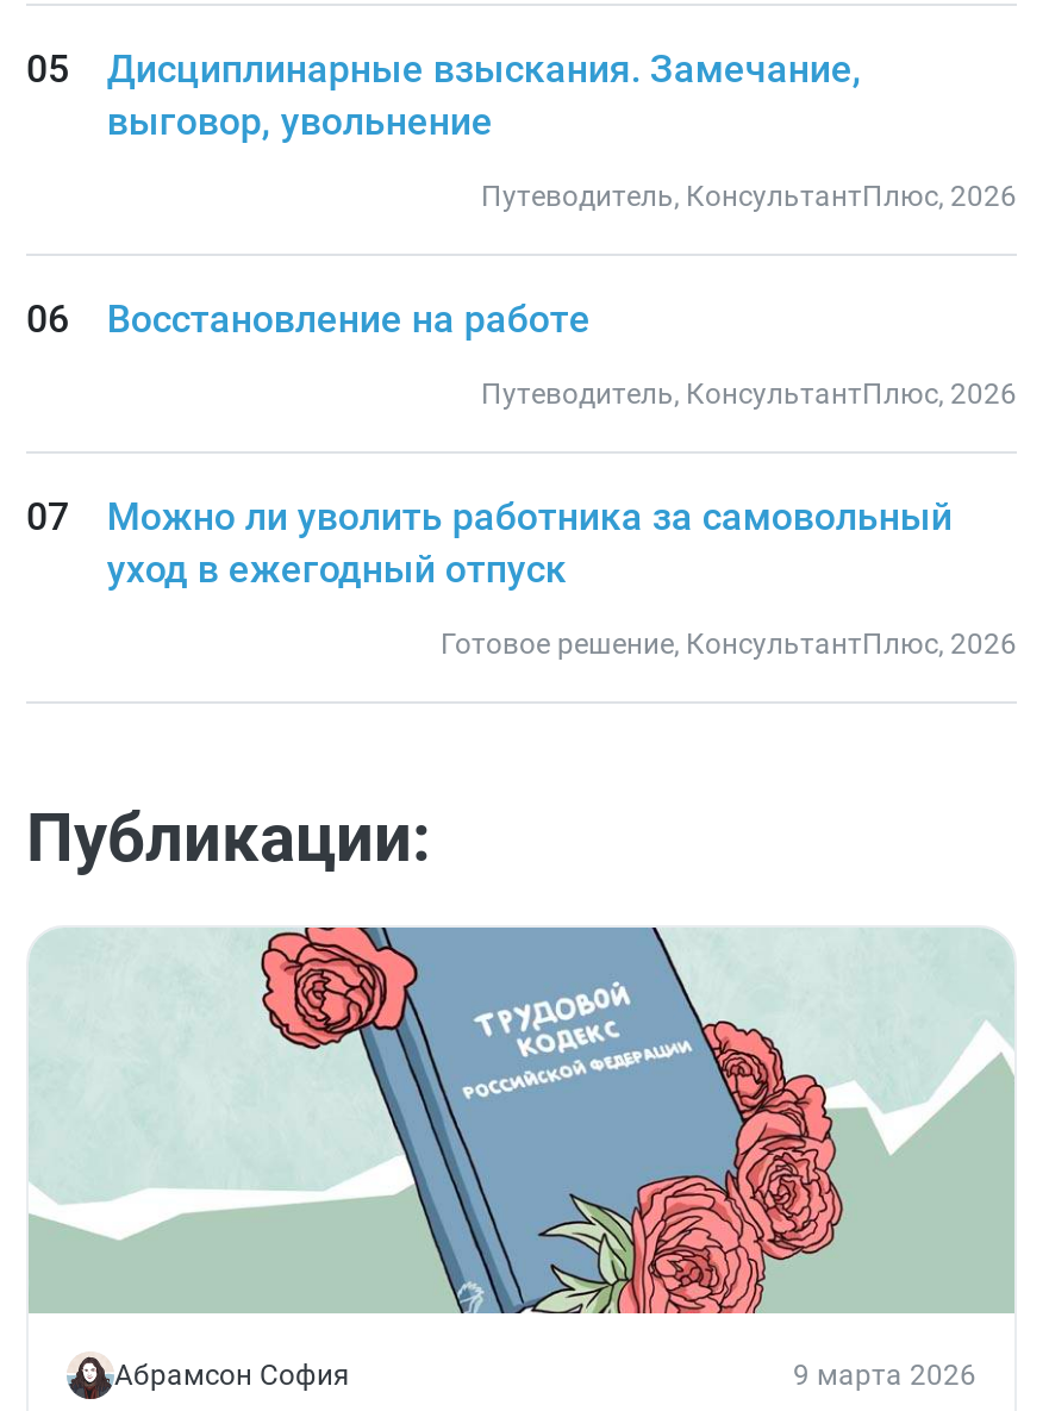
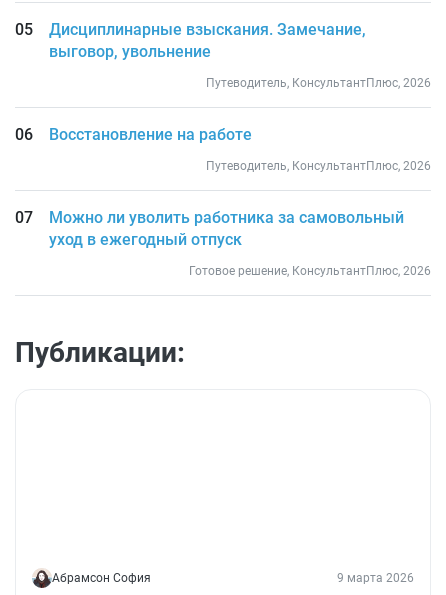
[26,925,1017,1316] [image] -> none

